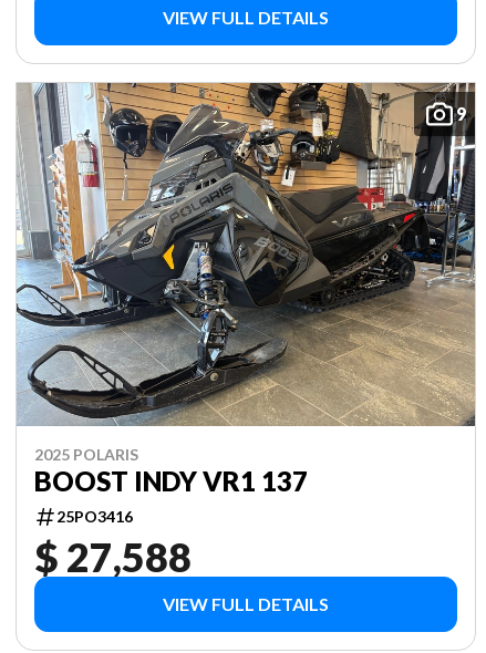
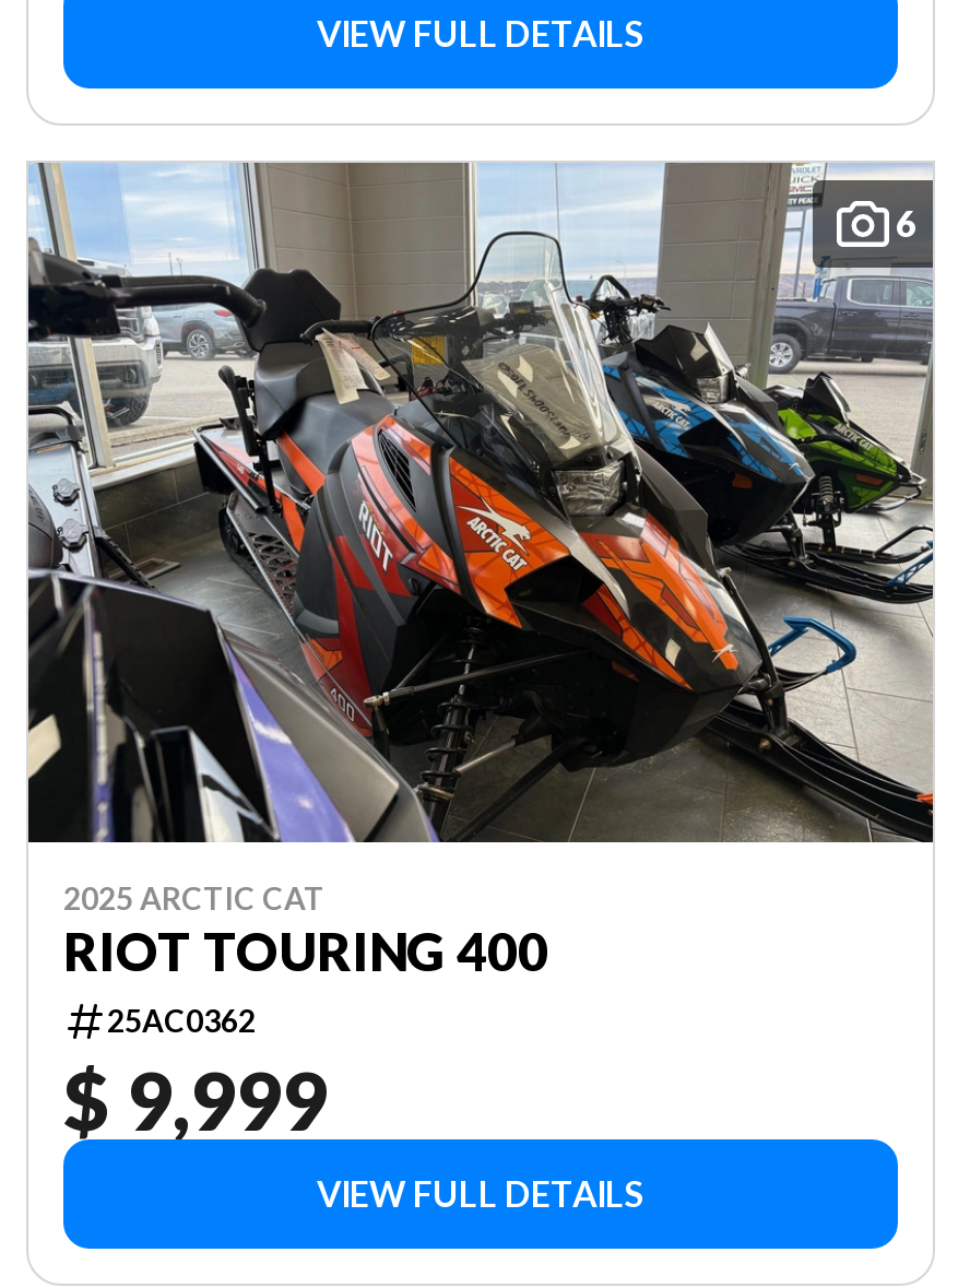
[17,82,476,426] [image] | 9 -> [26,162,935,843] [image] | 6
[34,445,308,581] 2025 POLARIS | BOOST INDY VR1 137 | 25PO3416 | $ 27,588 -> [63,878,548,1147] 2025 ARCTIC CAT | RIOT TOURING 400 | 25AC0362 | $ 9,999

